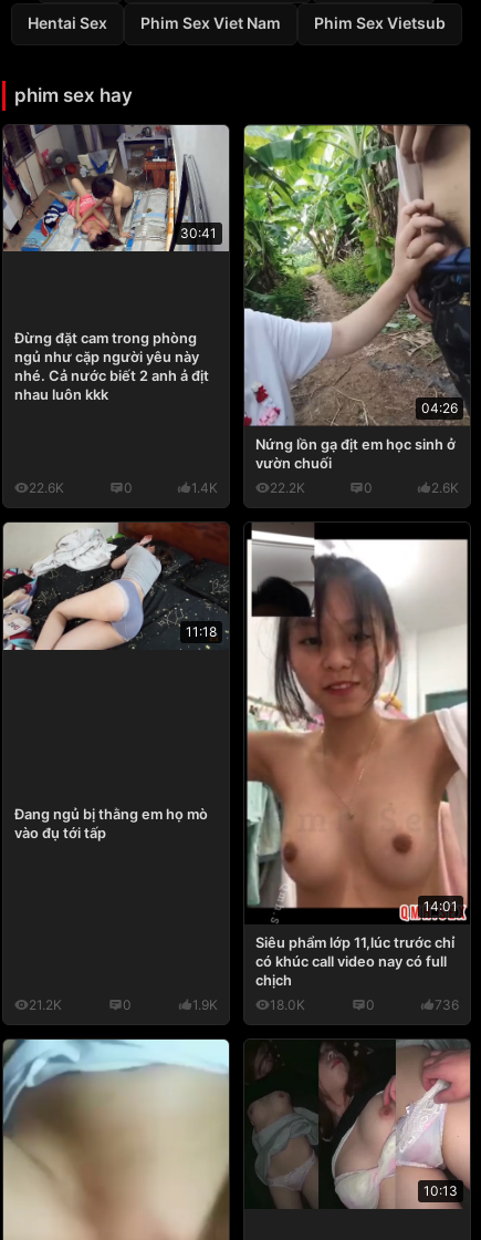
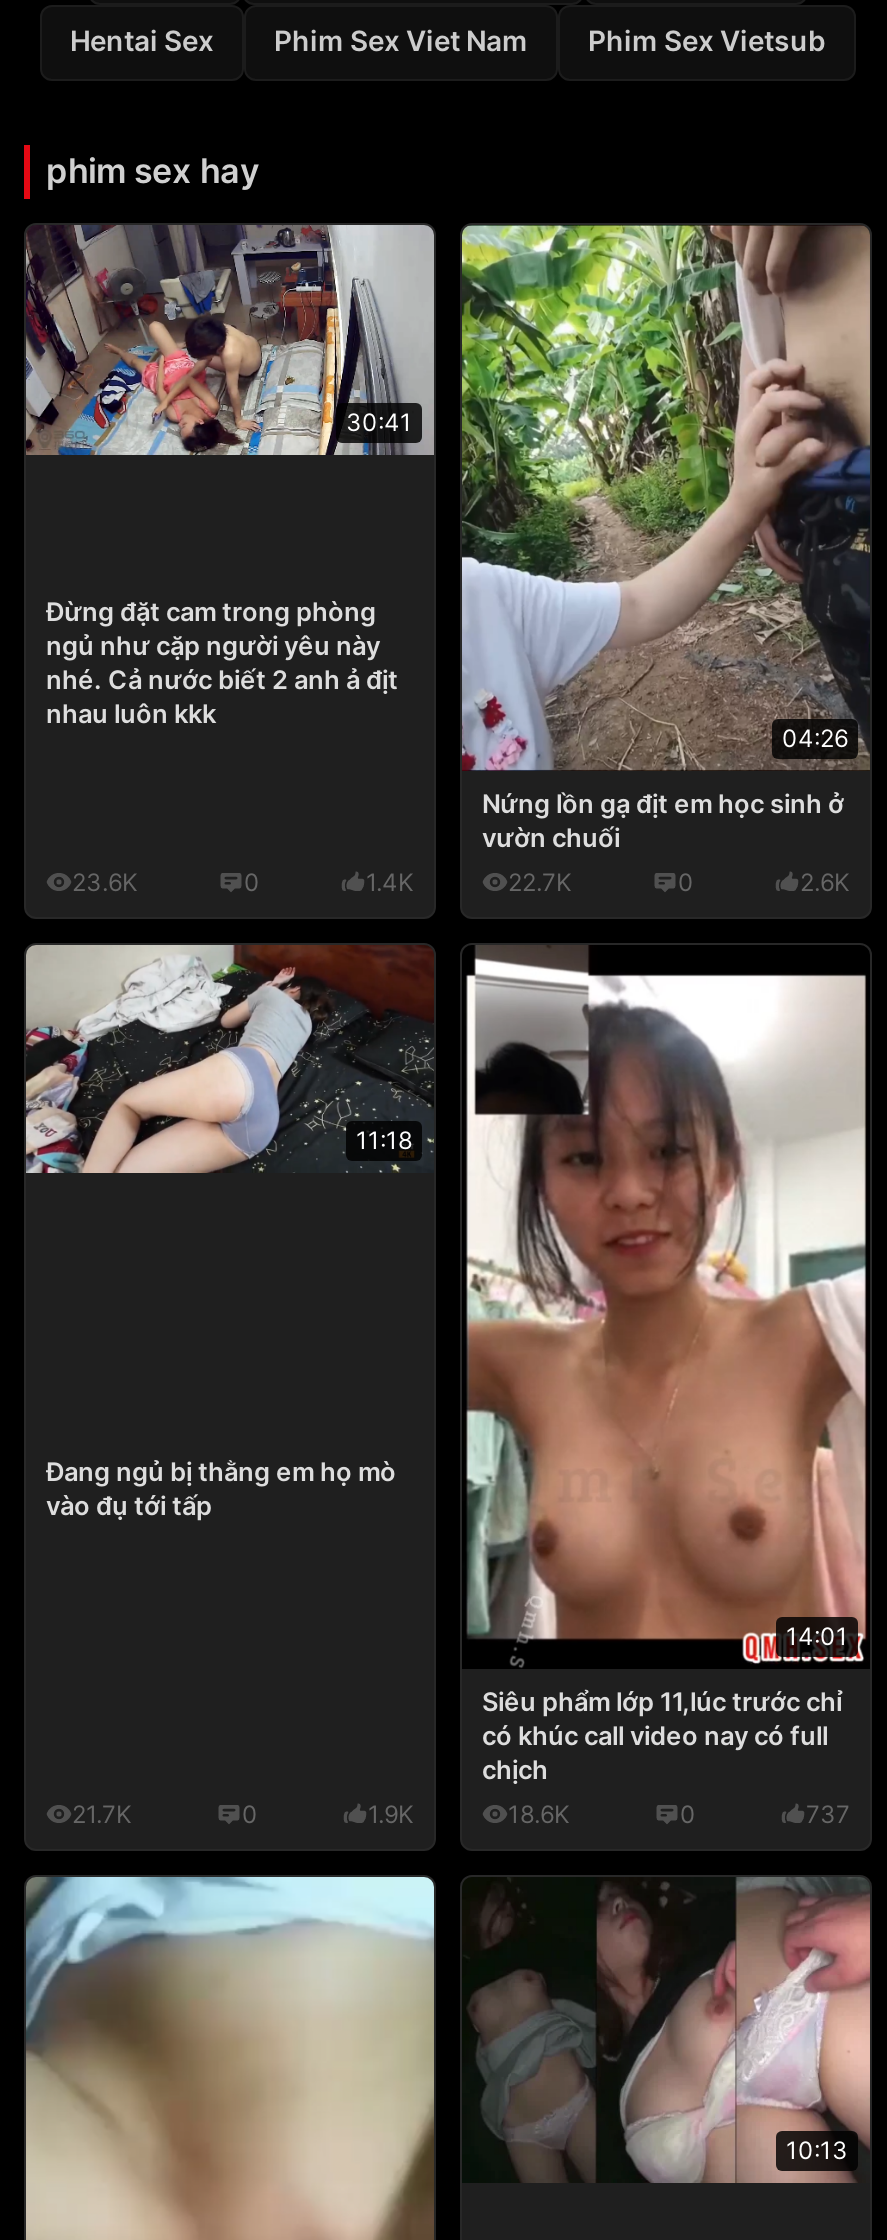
[29,480,64,496] 22.6K -> [72,866,138,896] 23.6K
[270,480,305,496] 22.2K -> [508,866,572,896] 22.7K
[29,996,62,1013] 21.2K -> [72,1800,132,1830] 21.7K
[270,996,305,1013] 18.0K -> [508,1800,570,1830] 18.6K
[435,996,459,1013] 736 -> [806,1800,850,1830] 737

